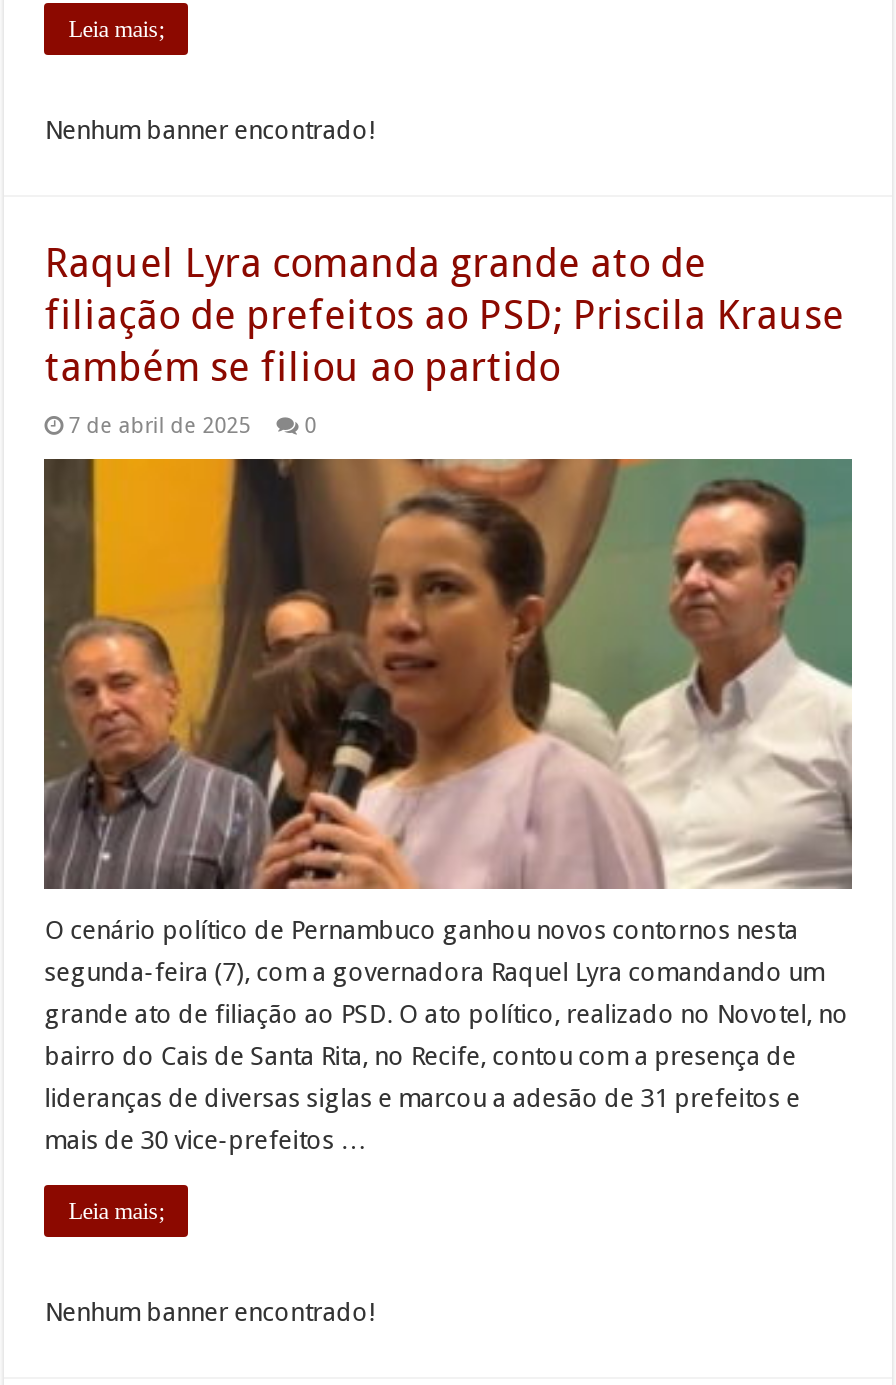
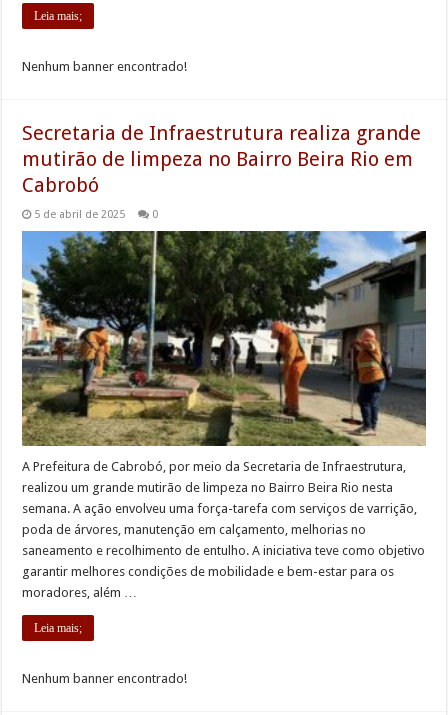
[44,239,844,391] Raquel Lyra comanda grande ato de | filiação de prefeitos ao PSD; Priscila Krause | também se filiou ao partido -> [22,121,421,197] Secretaria de Infraestrutura realiza grande | mutirão de limpeza no Bairro Beira Rio em | Cabrobó
[68,413,250,439] 7 de abril de 2025 -> [34,208,125,221] 5 de abril de 2025
[42,457,852,1154] [image] | O cenário político de Pernambuco ganhou novos contornos nesta | segunda-feira (7), com a governadora Raquel Lyra comandando um | grande ato de filiação ao PSD. O ato político, realizado no Novotel, no | bairro do Cais de Santa Rita, no Recife, contou com a presença de | lideranças de diversas siglas e marcou a adesão de 31 prefeitos e | mais de 30 vice-prefeitos … -> [21,230,427,599] [image] | A Prefeitura de Cabrobó, por meio da Secretaria de Infraestrutura, | realizou um grande mutirão de limpeza no Bairro Beira Rio nesta | semana. A ação envolveu uma força-tarefa com serviços de varrição, | poda de árvores, manutenção em calçamento, melhorias no | saneamento e recolhimento de entulho. A iniciativa teve como objetivo | garantir melhores condições de mobilidade e bem-estar para os | moradores, além …

